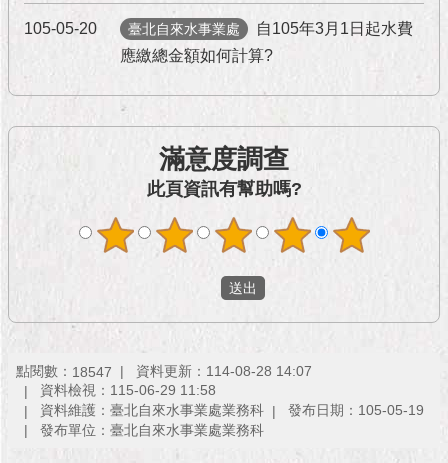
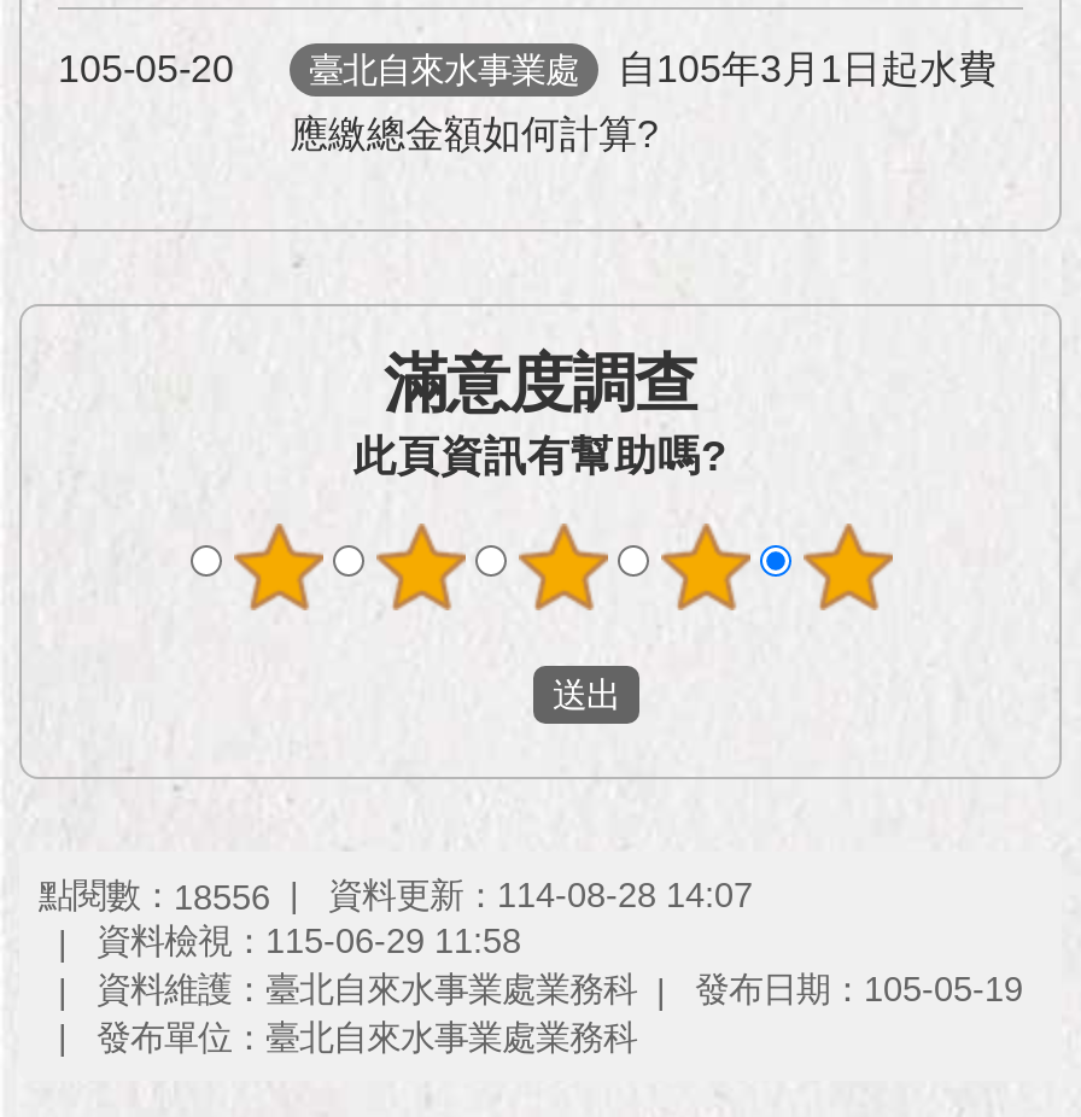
[16,363,312,380] 點閱數：18547 資料更新：114-08-28 14:07 -> [39,875,753,917] 點閱數：18556 資料更新：114-08-28 14:07

